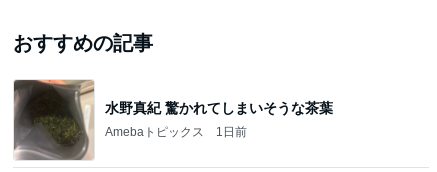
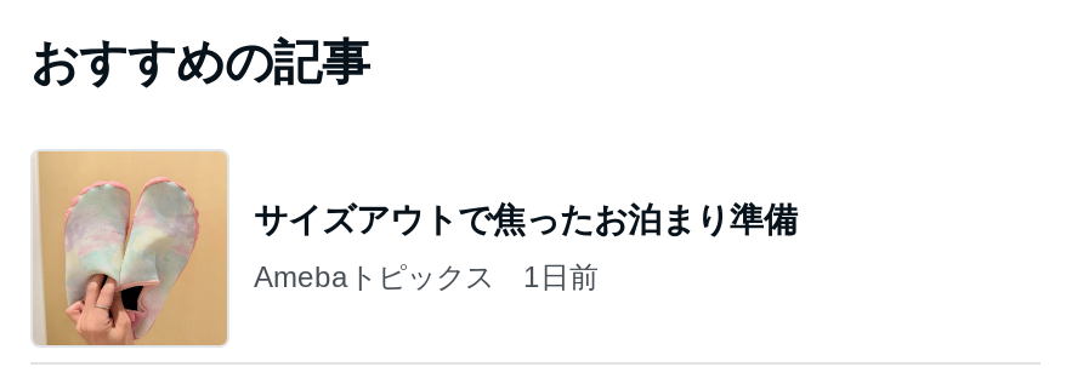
[13,79,333,161] [image] | 水野真紀 驚かれてしまいそうな茶葉 -> [33,149,798,348] [image] | サイズアウトで焦ったお泊まり準備

